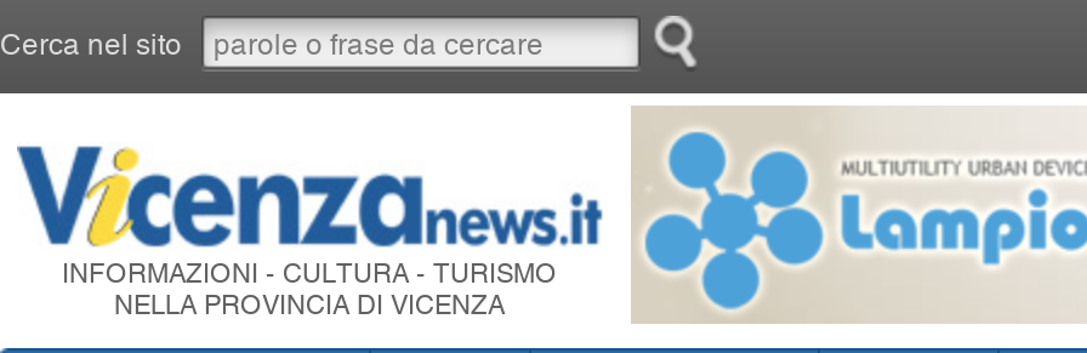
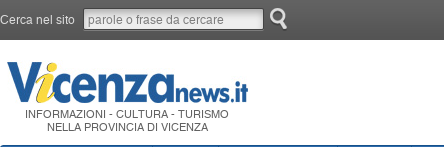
[631,106,1080,324] [image] -> none

